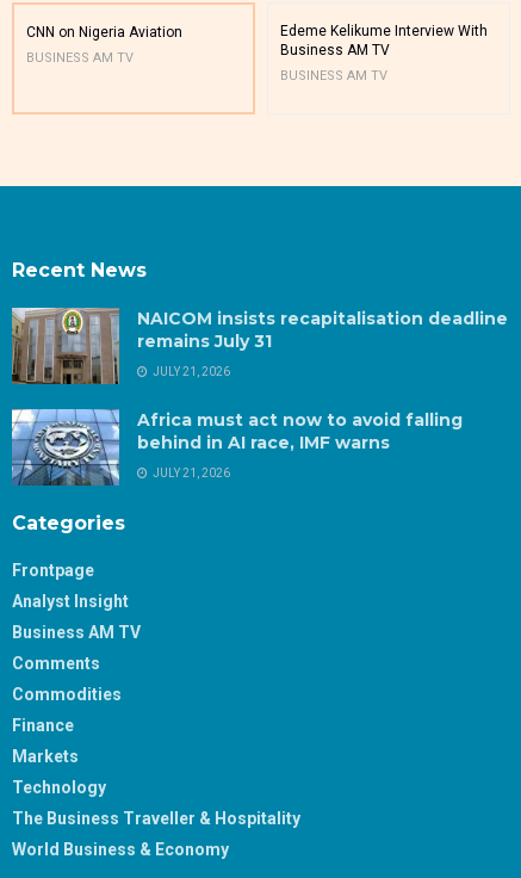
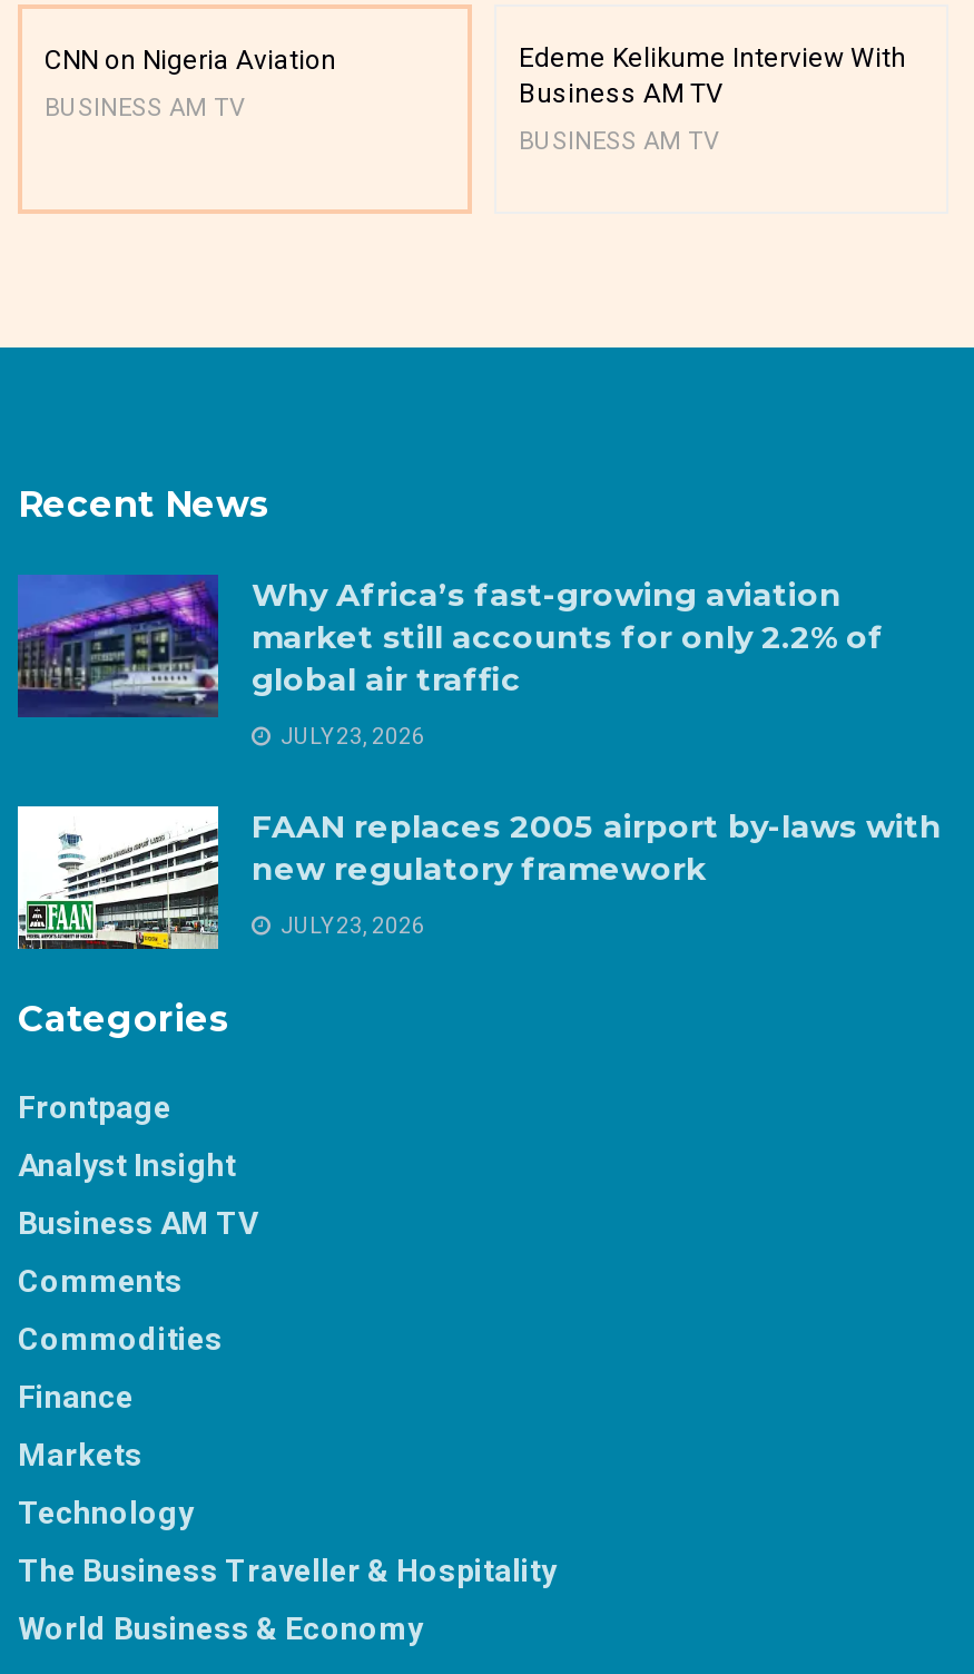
[11,307,508,384] [image] | NAICOM insists recapitalisation deadline | remains July 31 -> [18,574,884,717] [image] | Why Africa’s fast-growing aviation | market still accounts for only 2.2% of | global air traffic
[150,365,230,378] JULY 21, 2026 -> [276,724,425,748] JULY 23, 2026
[12,408,463,486] [image] | Africa must act now to avoid falling | behind in AI race, IMF warns -> [16,806,942,951] [image] | FAAN replaces 2005 airport by-laws with | new regulatory framework
[150,466,230,479] JULY 21, 2026 -> [276,913,425,938] JULY 23, 2026

